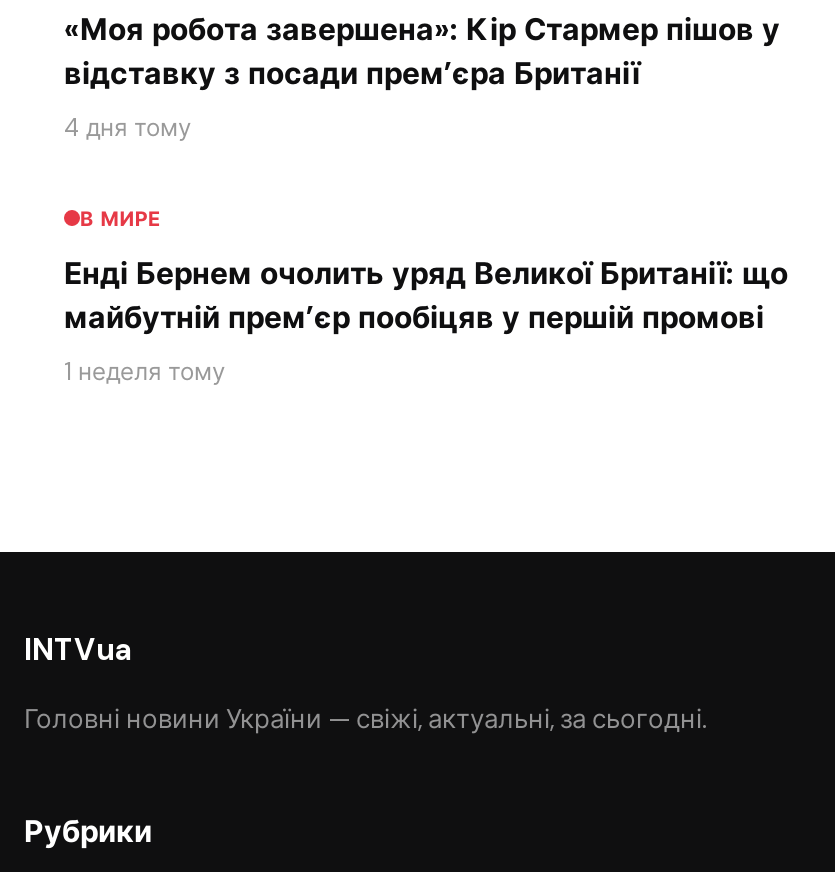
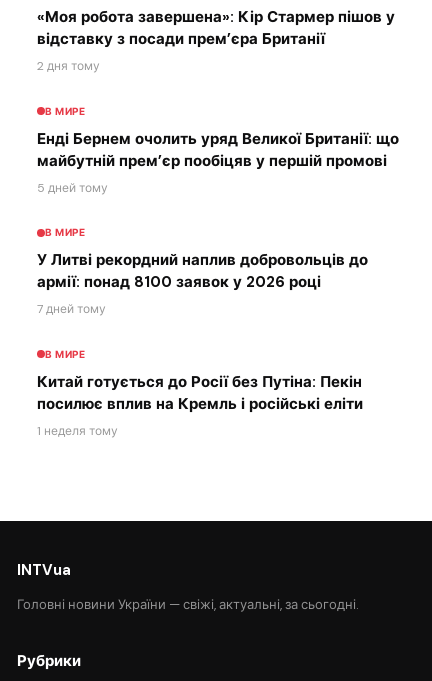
[64,113,192,145] 4 дня тому -> [37,58,100,74] 2 дня тому
none -> [37,180,368,414] 5 дней тому | В МИРЕ | У Литві рекордний наплив добровольців до | армії: понад 8100 заявок у 2026 році | 7 дней тому | В МИРЕ | Китай готується до Росії без Путіна: Пекін | посилює вплив на Кремль і російські еліти

